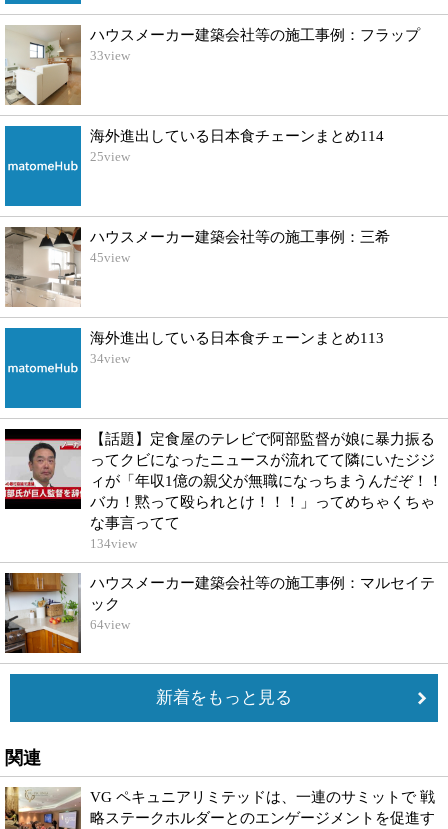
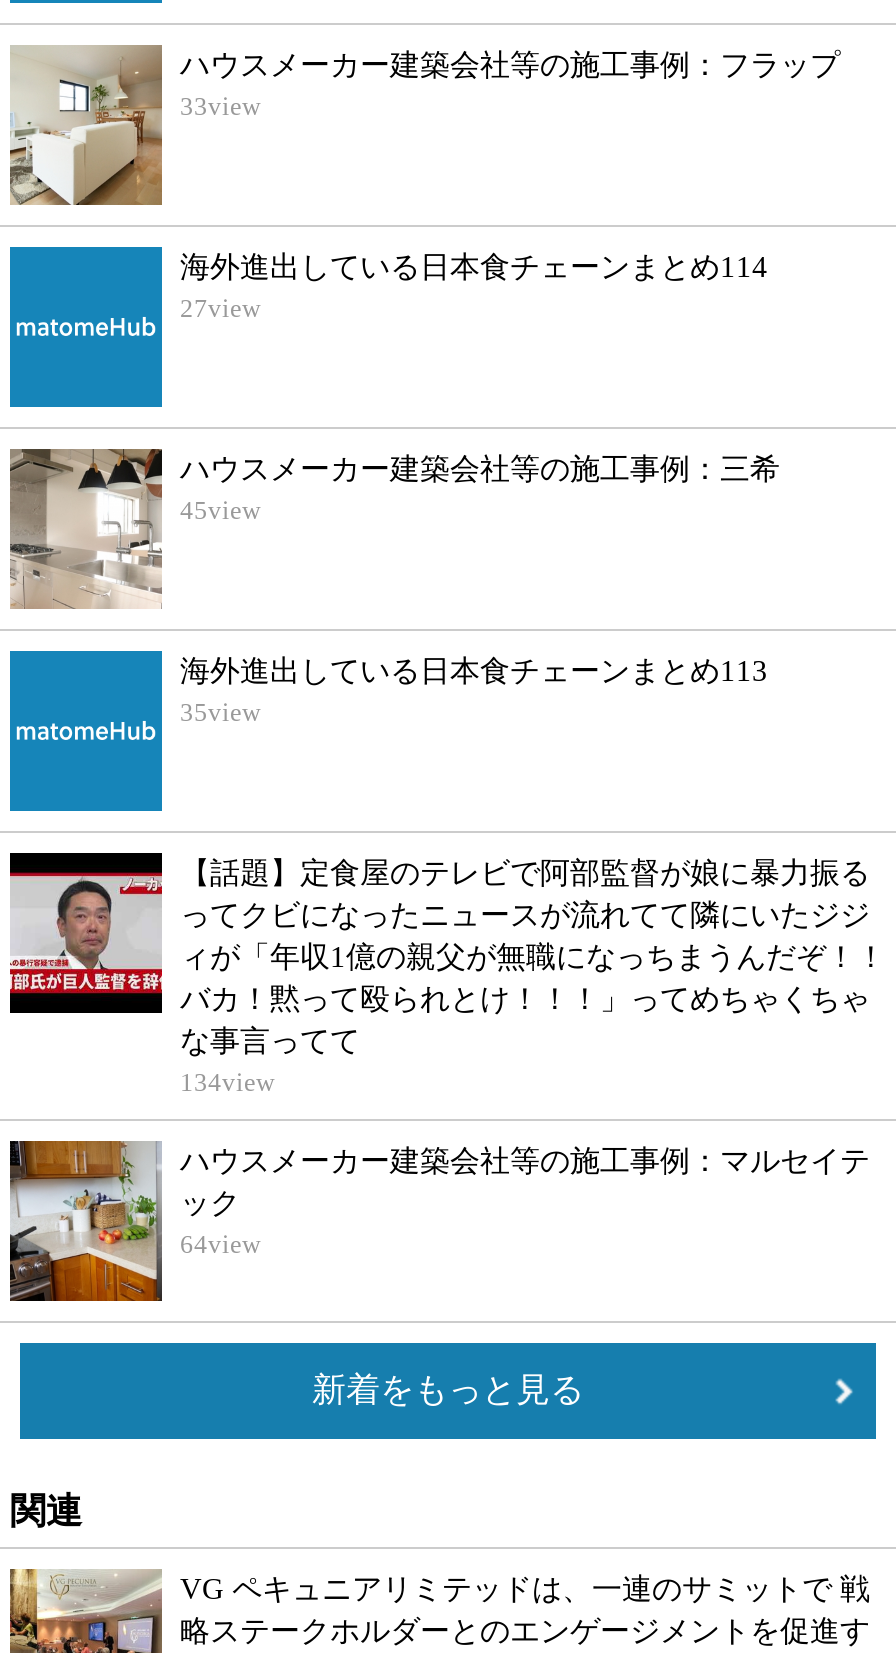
[90,149,130,164] 25view -> [180,292,260,322] 27view
[90,351,130,366] 34view -> [180,696,260,726] 35view

